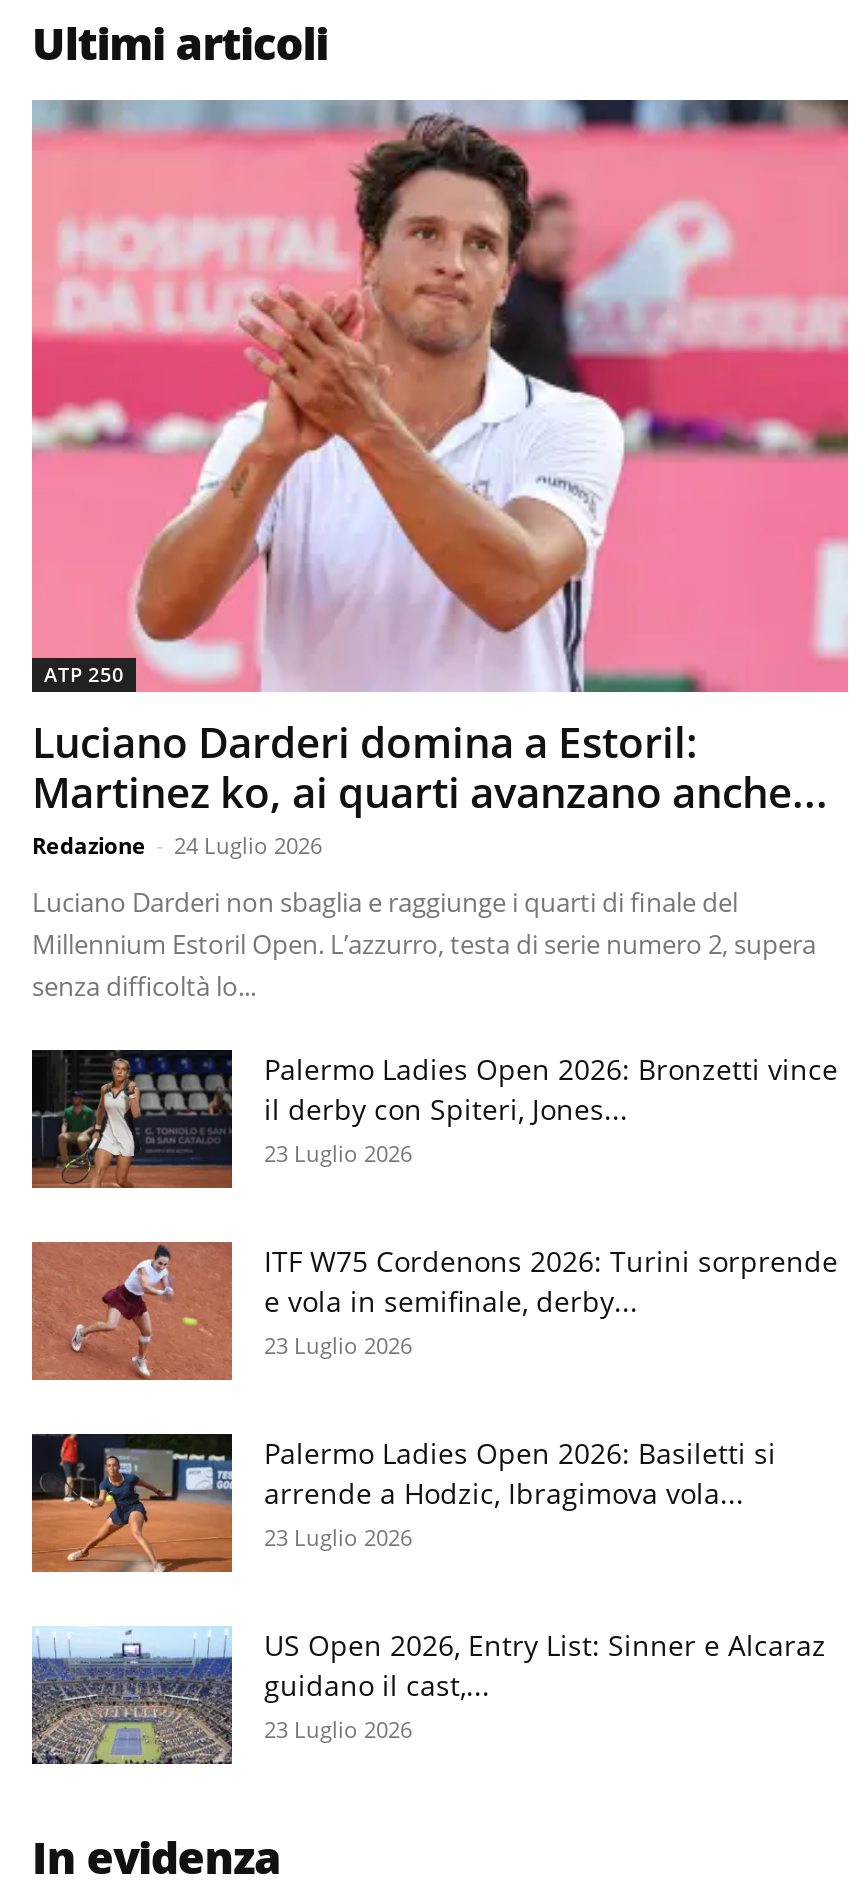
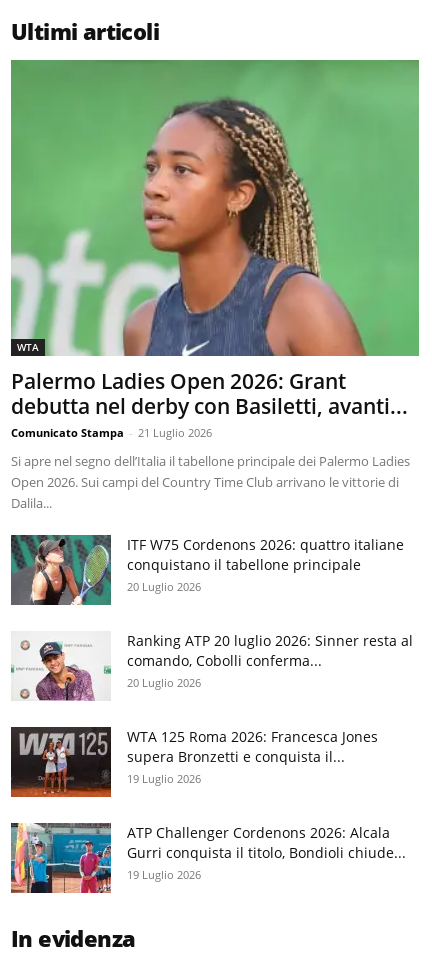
[30,98,850,694] [image] | ATP 250 -> [10,59,420,357] [image] | WTA
[32,714,828,860] Luciano Darderi domina a Estoril: | Martinez ko, ai quarti avanzano anche... | Redazione - 24 Luglio 2026 -> [11,367,408,440] Palermo Ladies Open 2026: Grant | debutta nel derby con Basiletti, avanti... | Comunicato Stampa - 21 Luglio 2026
[32,884,816,1004] Luciano Darderi non sbaglia e raggiunge i quarti di finale del | Millennium Estoril Open. L’azzurro, testa di serie numero 2, supera | senza difficoltà lo... -> [11,452,410,512] Si apre nel segno dell’Italia il tabellone principale dei Palermo Ladies | Open 2026. Sui campi del Country Time Club arrivano le vittorie di | Dalila...
[30,1048,838,1190] [image] | Palermo Ladies Open 2026: Bronzetti vince | il derby con Spiteri, Jones... | 23 Luglio 2026 -> [10,534,404,606] [image] | ITF W75 Cordenons 2026: quattro italiane | conquistano il tabellone principale | 20 Luglio 2026
[30,1240,838,1382] [image] | ITF W75 Cordenons 2026: Turini sorprende | e vola in semifinale, derby... | 23 Luglio 2026 -> [10,631,413,701] [image] | Ranking ATP 20 luglio 2026: Sinner resta al | comando, Cobolli conferma... | 20 Luglio 2026
[30,1432,776,1574] [image] | Palermo Ladies Open 2026: Basiletti si | arrende a Hodzic, Ibragimova vola... | 23 Luglio 2026 -> [10,727,378,798] [image] | WTA 125 Roma 2026: Francesca Jones | supera Bronzetti e conquista il... | 19 Luglio 2026
[30,1626,826,1766] [image] | US Open 2026, Entry List: Sinner e Alcaraz | guidano il cast,... | 23 Luglio 2026 -> [10,822,406,894] [image] | ATP Challenger Cordenons 2026: Alcala | Gurri conquista il titolo, Bondioli chiude... | 19 Luglio 2026

